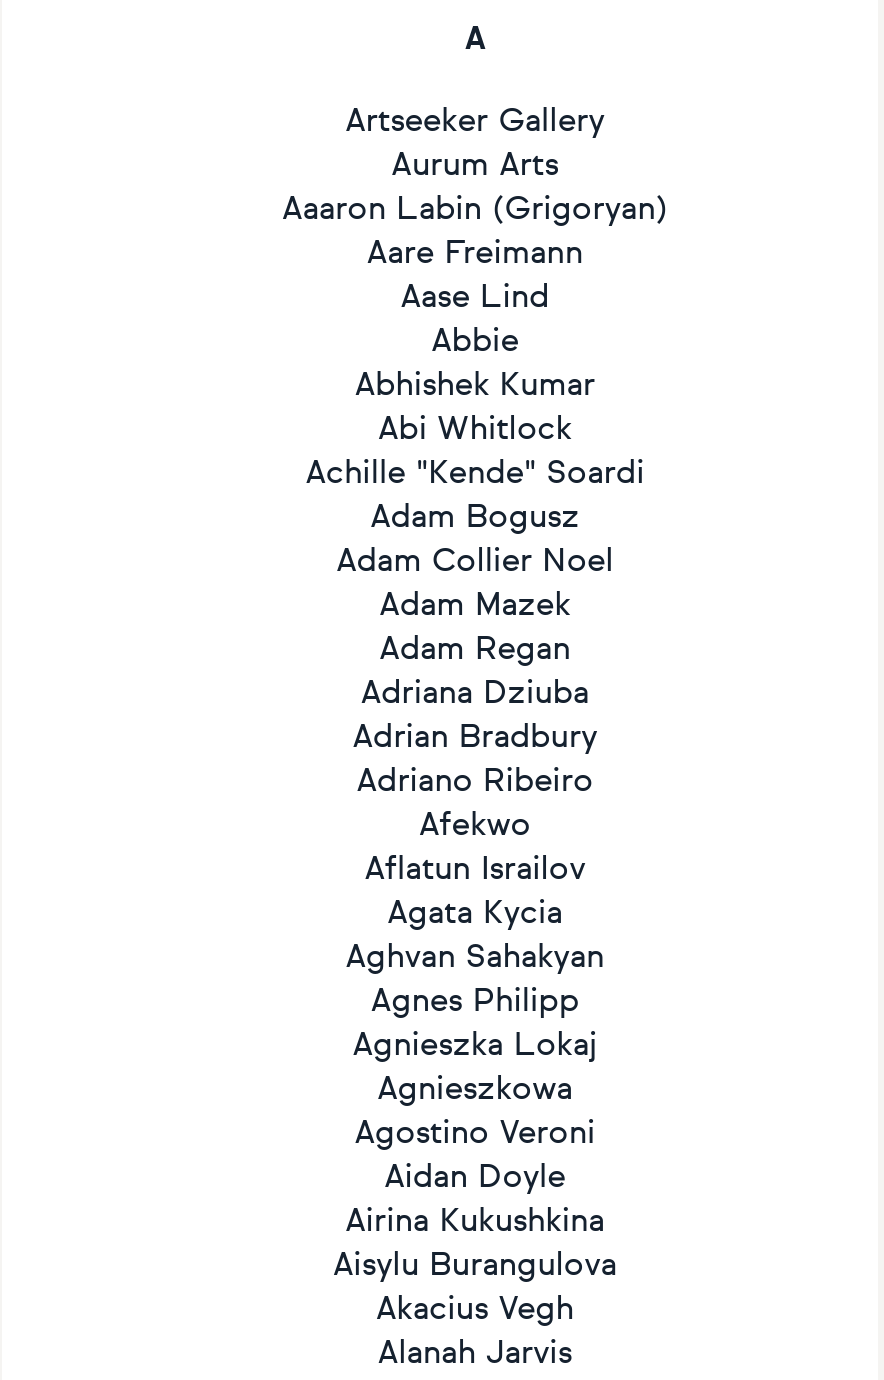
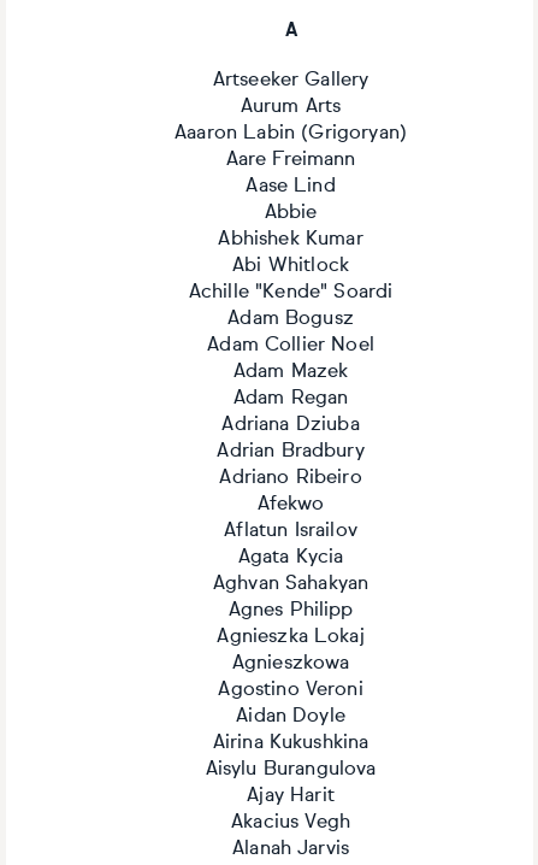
none -> [247,787,334,806] Ajay Harit

